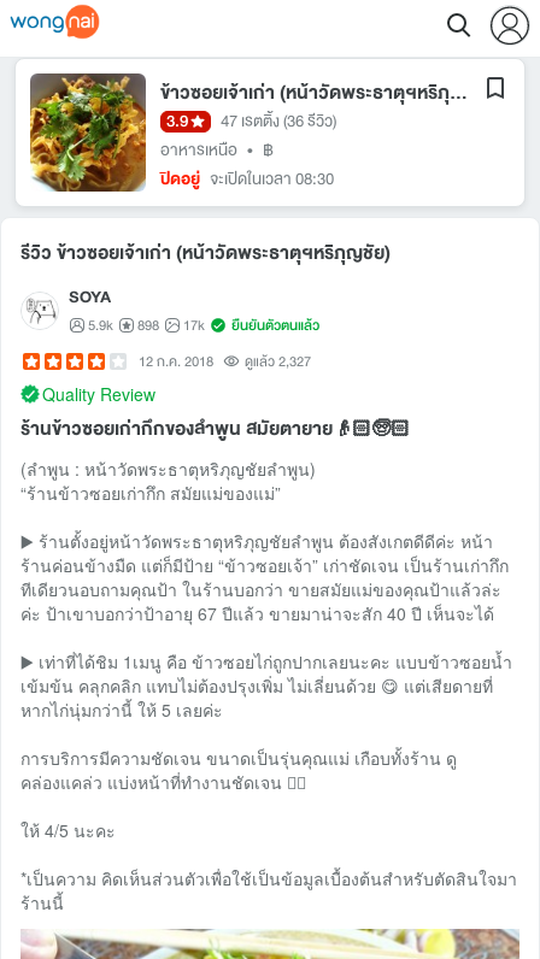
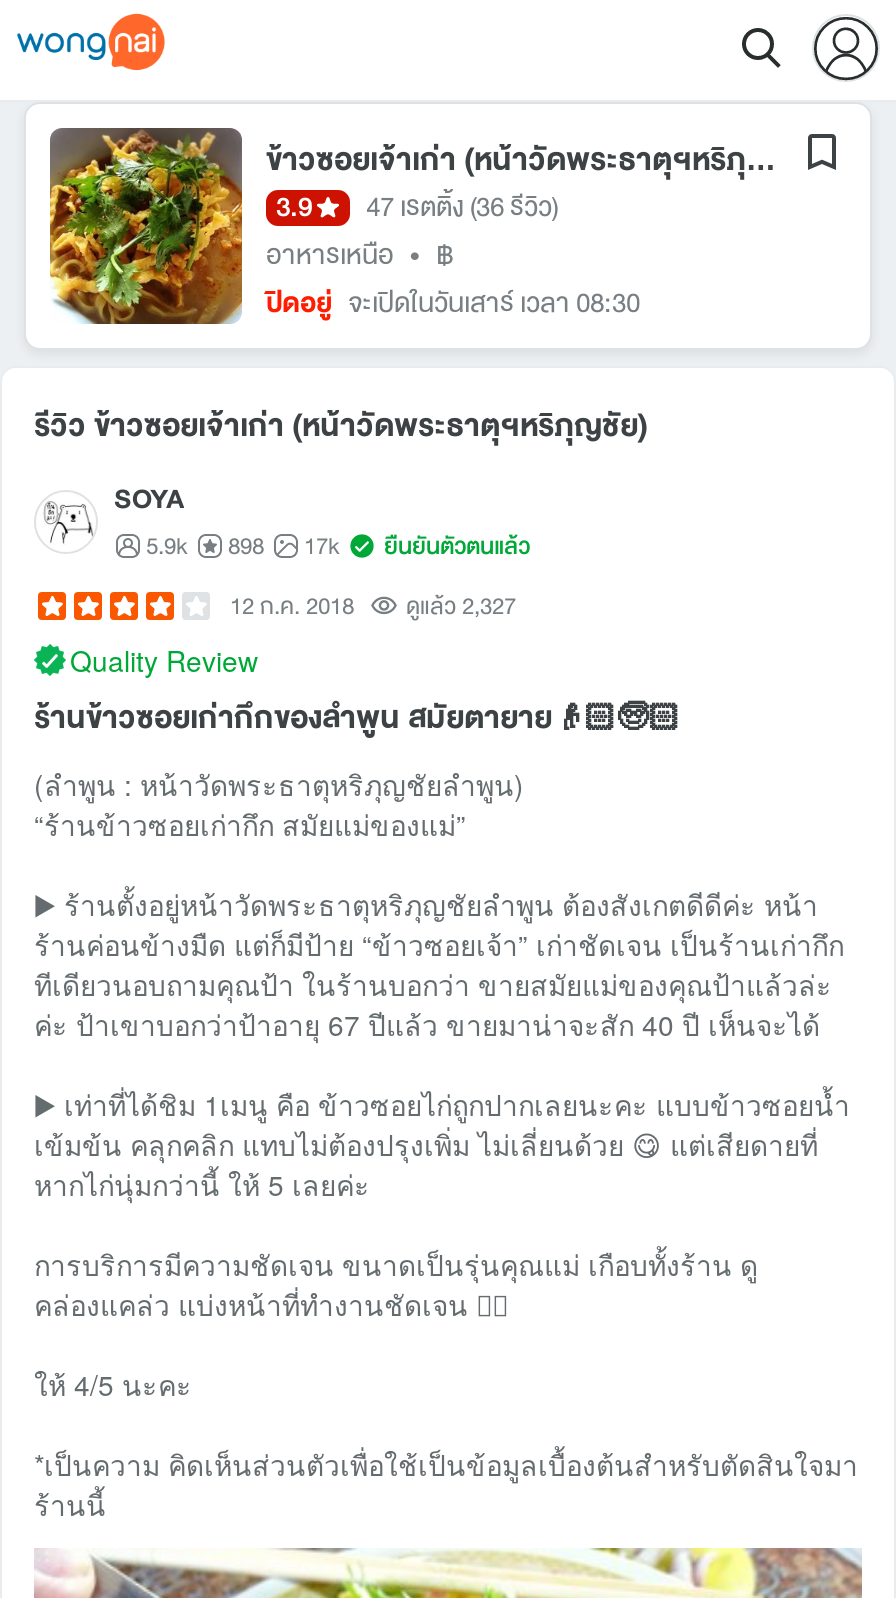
[160,166,334,192] ปิดอยู่ จะเปิดในเวลา 08:30 -> [266,282,640,324] ปิดอยู่ จะเปิดในวันเสาร์ เวลา 08:30

